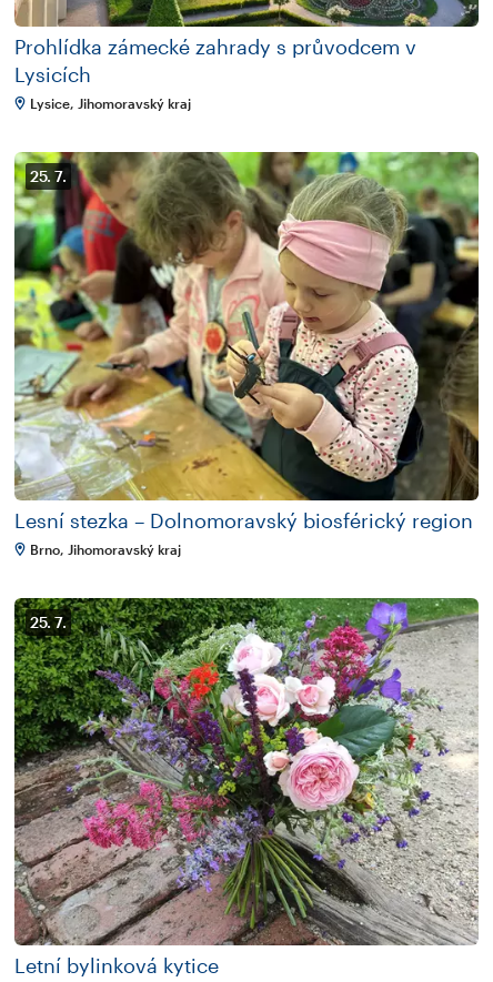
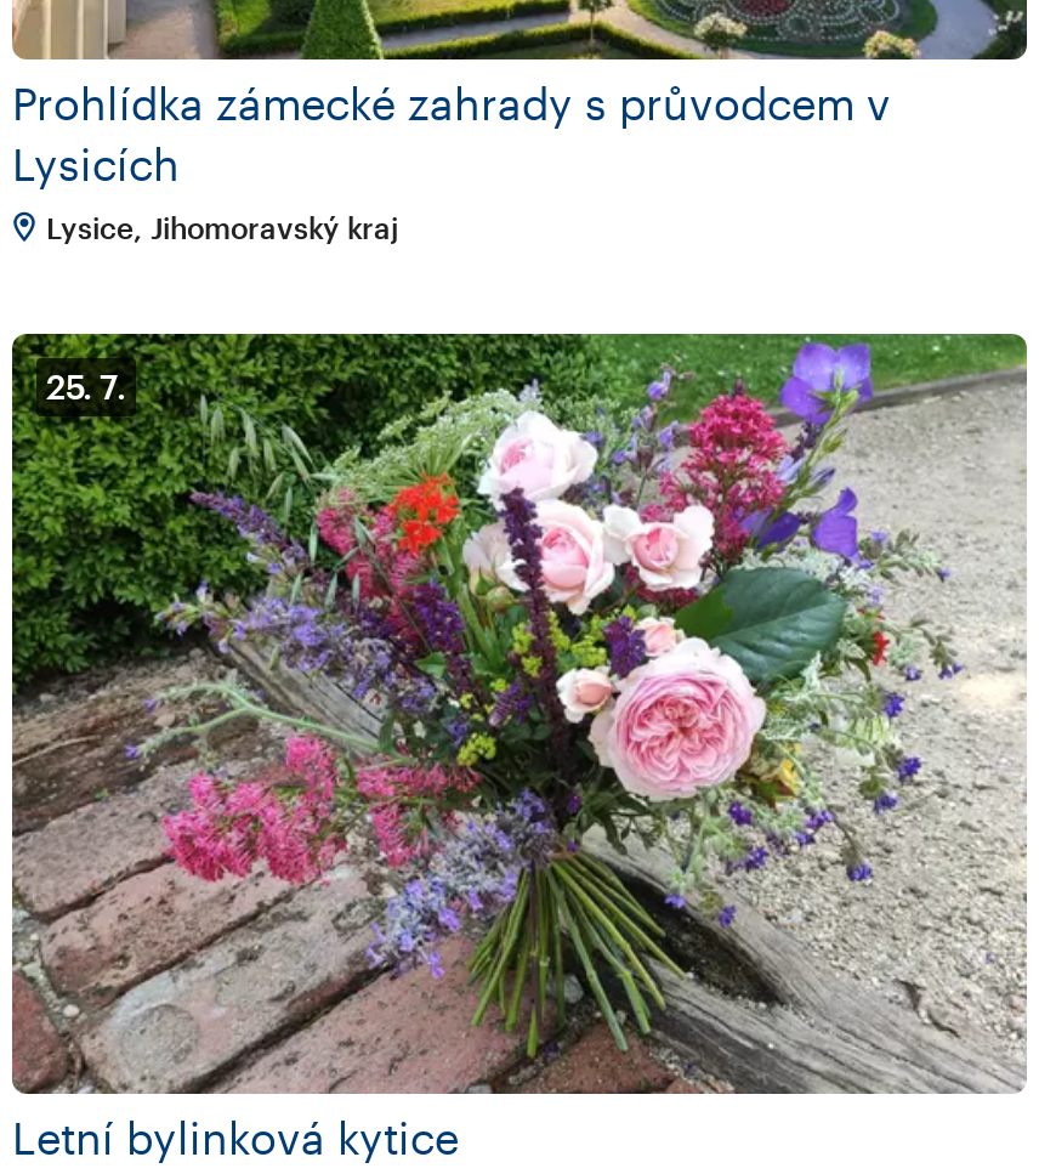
[13,151,479,499] [image] | 25. 7. -> none
[14,508,473,556] Lesní stezka – Dolnomoravský biosférický region | Brno, Jihomoravský kraj -> none

